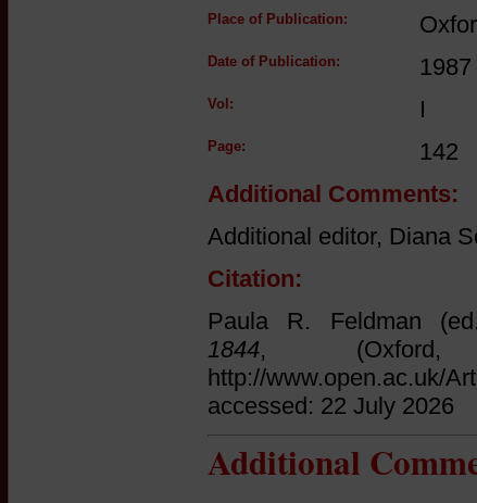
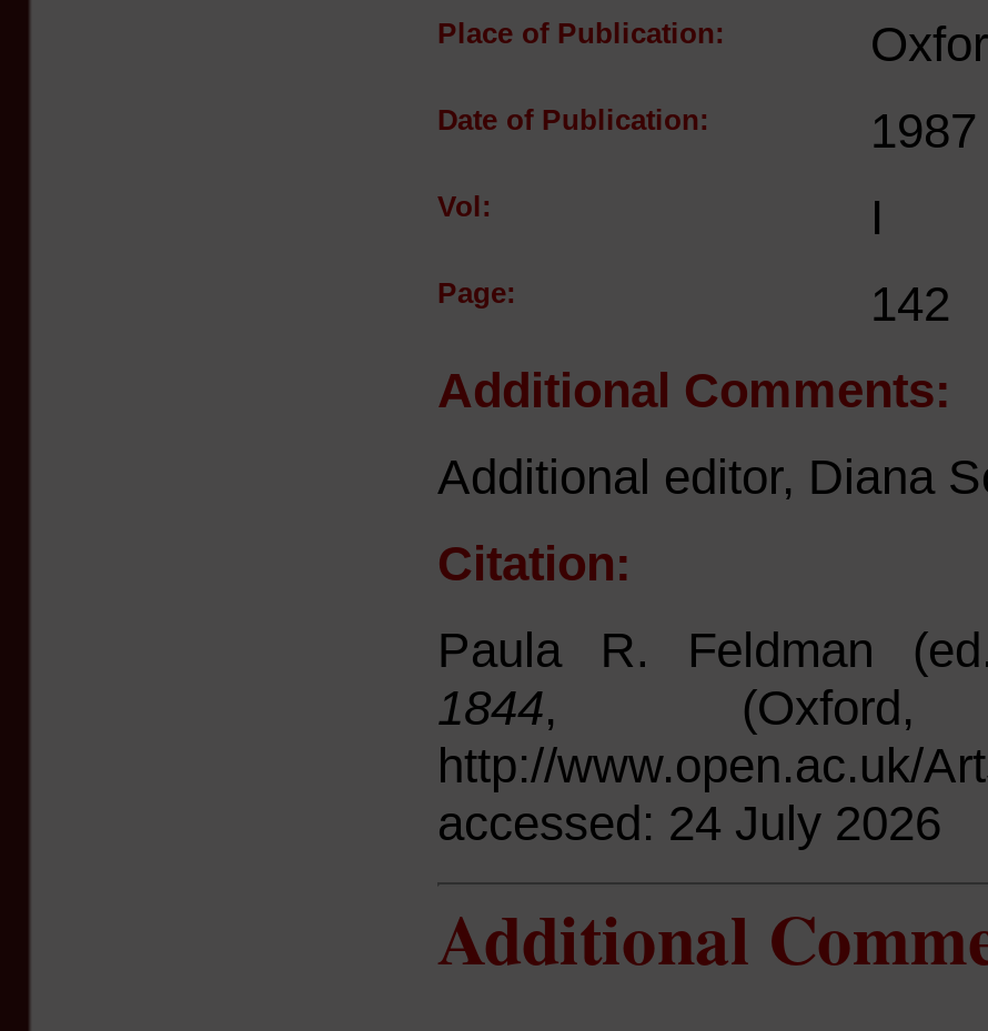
[208,392,454,419] accessed: 22 July 2026 -> [437,796,941,851] accessed: 24 July 2026

